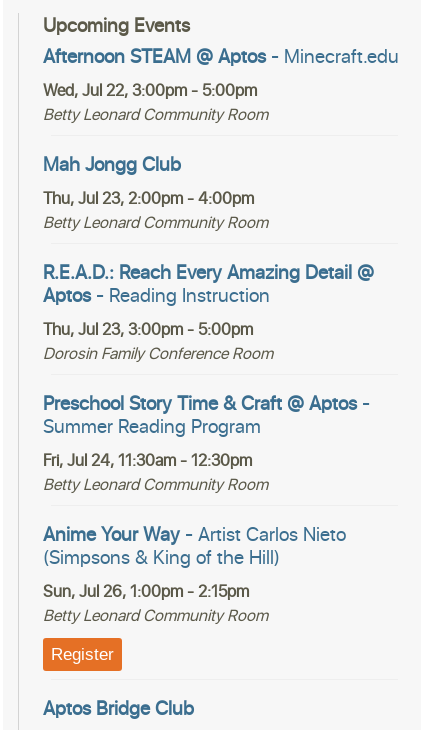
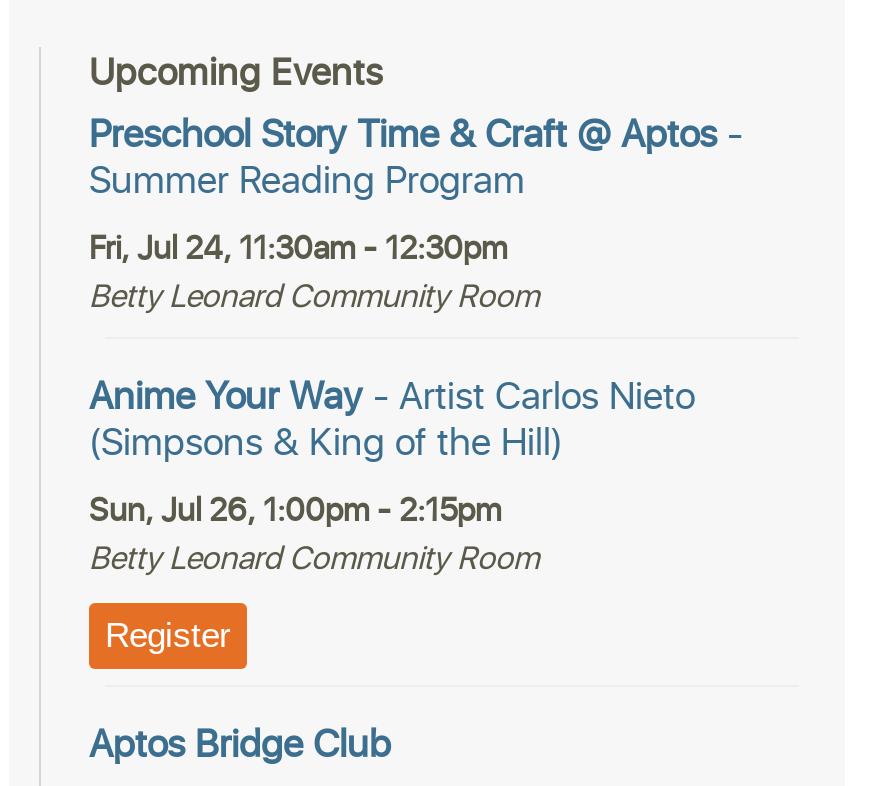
[43,43,399,366] Afternoon STEAM @ Aptos - Minecraft.edu | Wed, Jul 22, 3:00pm - 5:00pm | Betty Leonard Community Room | Mah Jongg Club | Thu, Jul 23, 2:00pm - 4:00pm | Betty Leonard Community Room | R.E.A.D.: Reach Every Amazing Detail @ | Aptos - Reading Instruction | Thu, Jul 23, 3:00pm - 5:00pm | Dorosin Family Conference Room -> none

